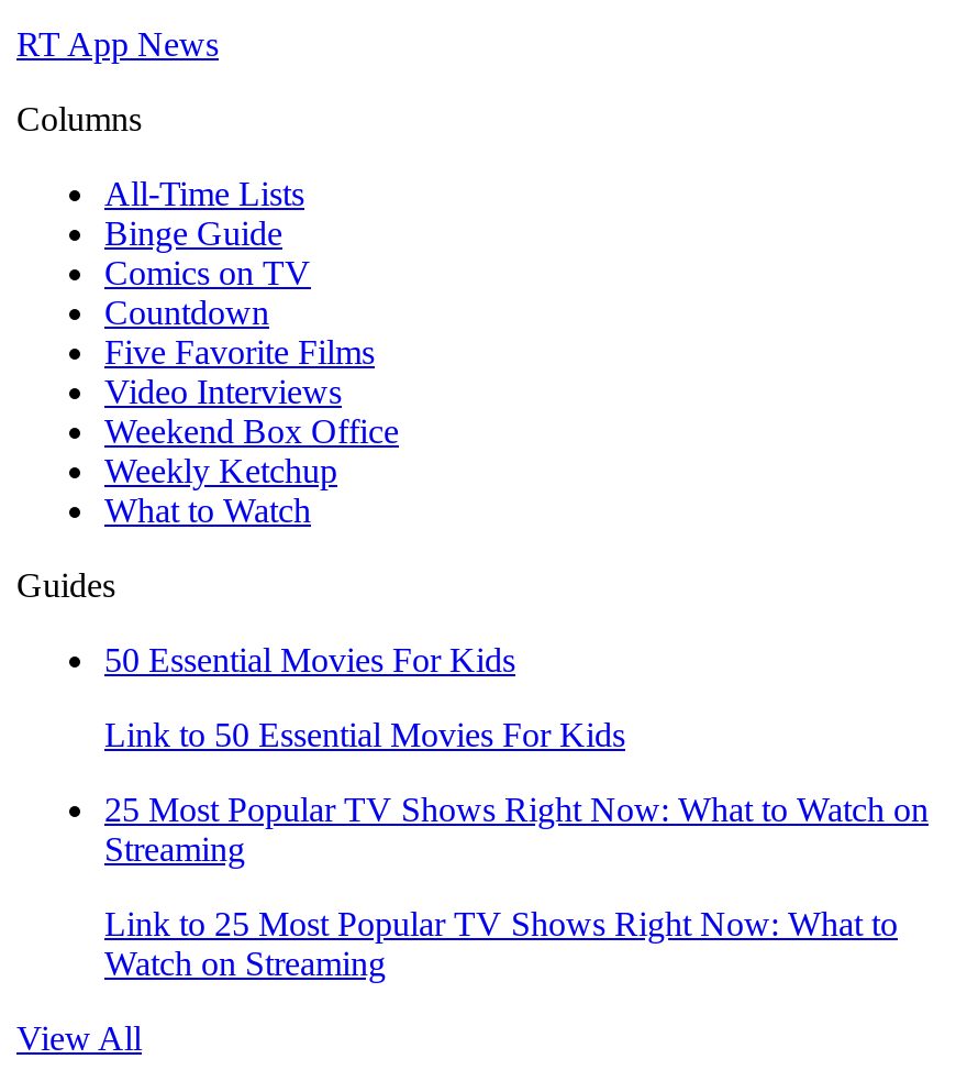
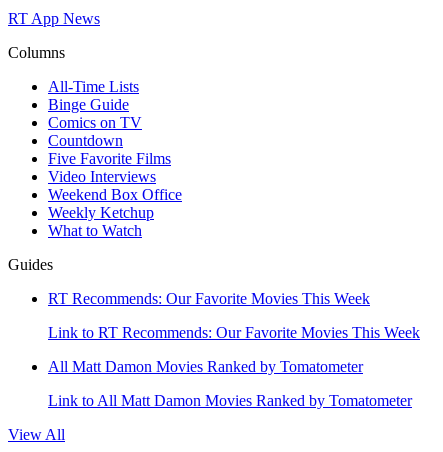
[104,641,515,679] 50 Essential Movies For Kids -> [48,290,370,307] RT Recommends: Our Favorite Movies This Week
[104,716,625,753] Link to 50 Essential Movies For Kids -> [48,324,420,341] Link to RT Recommends: Our Favorite Movies This Week
[104,791,929,868] 25 Most Popular TV Shows Right Now: What to Watch on | Streaming -> [48,358,363,375] All Matt Damon Movies Ranked by Tomatometer
[104,905,898,982] Link to 25 Most Popular TV Shows Right Now: What to | Watch on Streaming -> [48,392,412,409] Link to All Matt Damon Movies Ranked by Tomatometer

